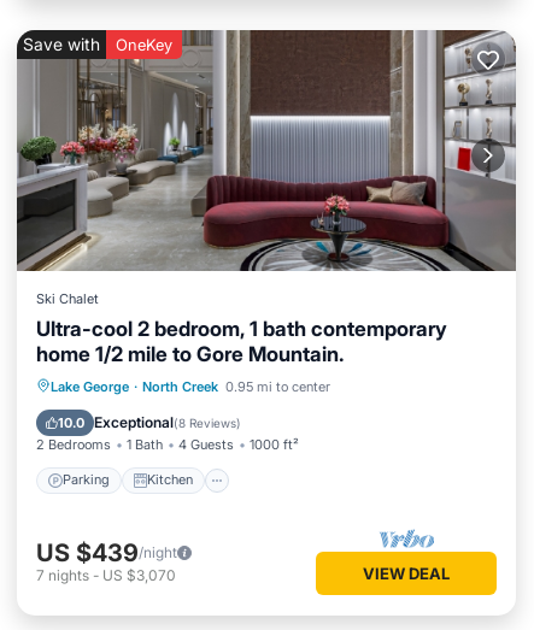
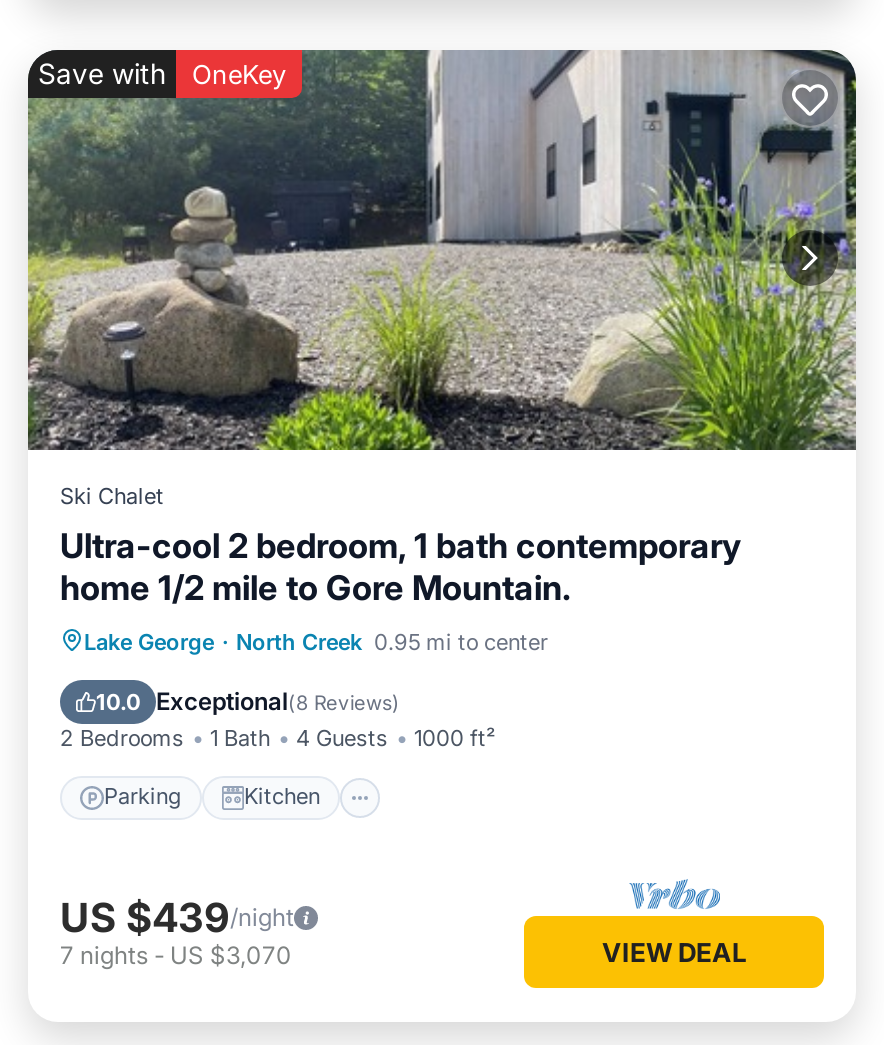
[17,29,516,271] [image] -> [28,50,858,452] [image]

